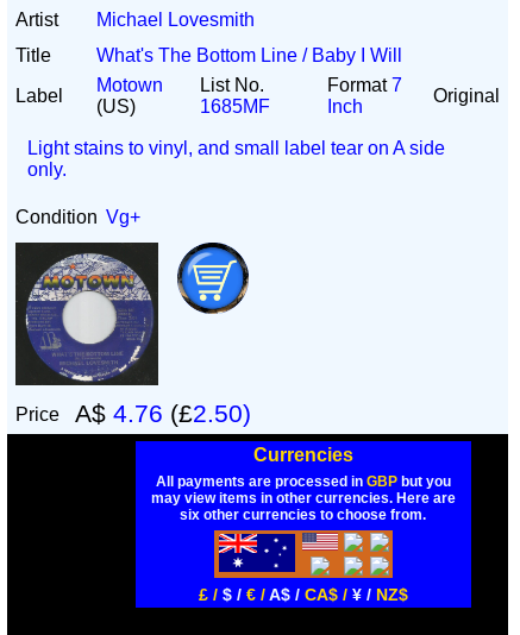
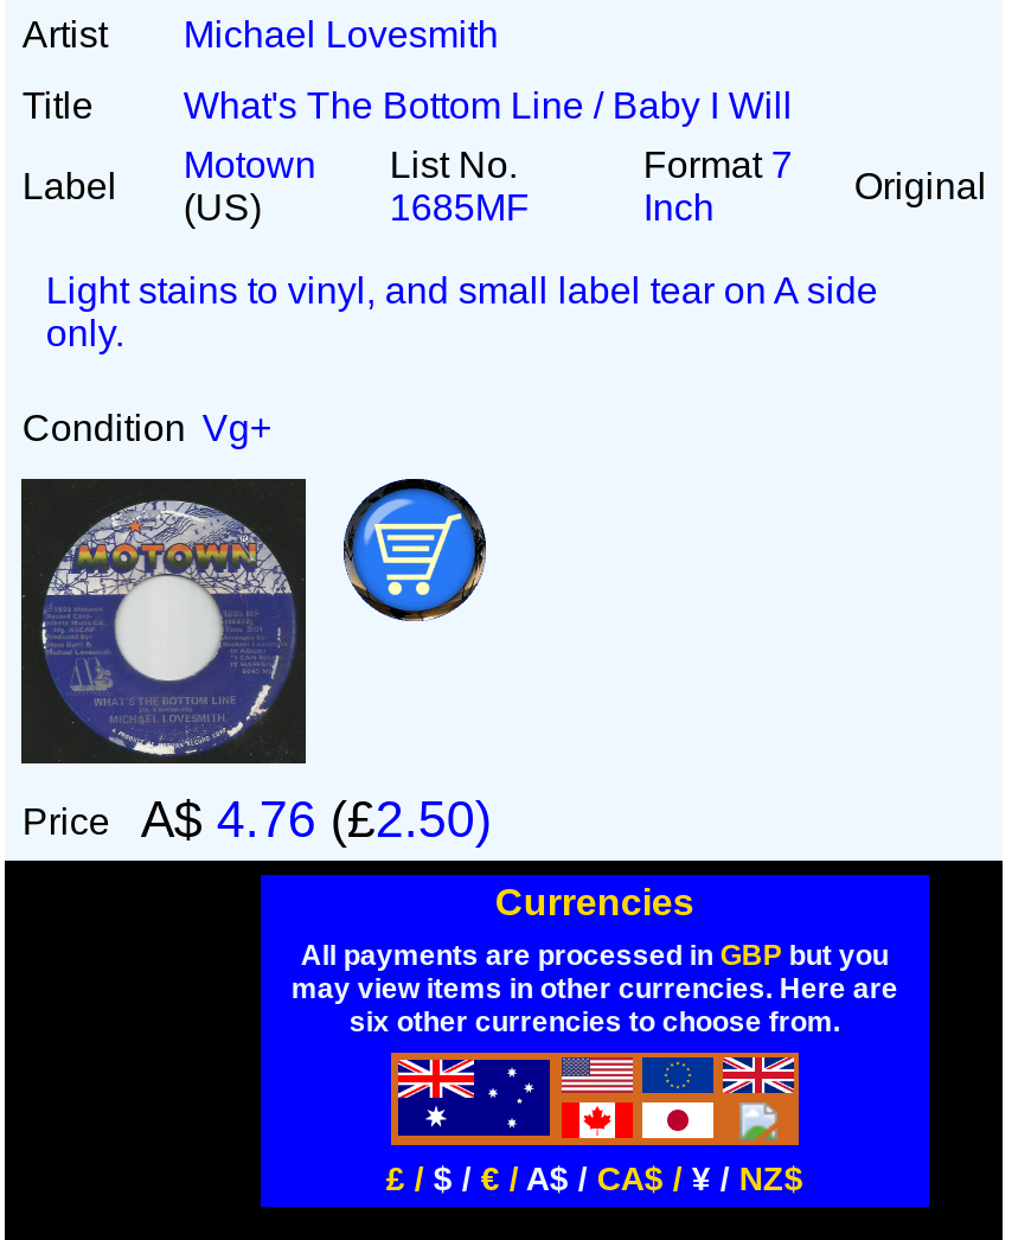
[201,530,406,578] [image] -> [389,1050,801,1148] [image]

